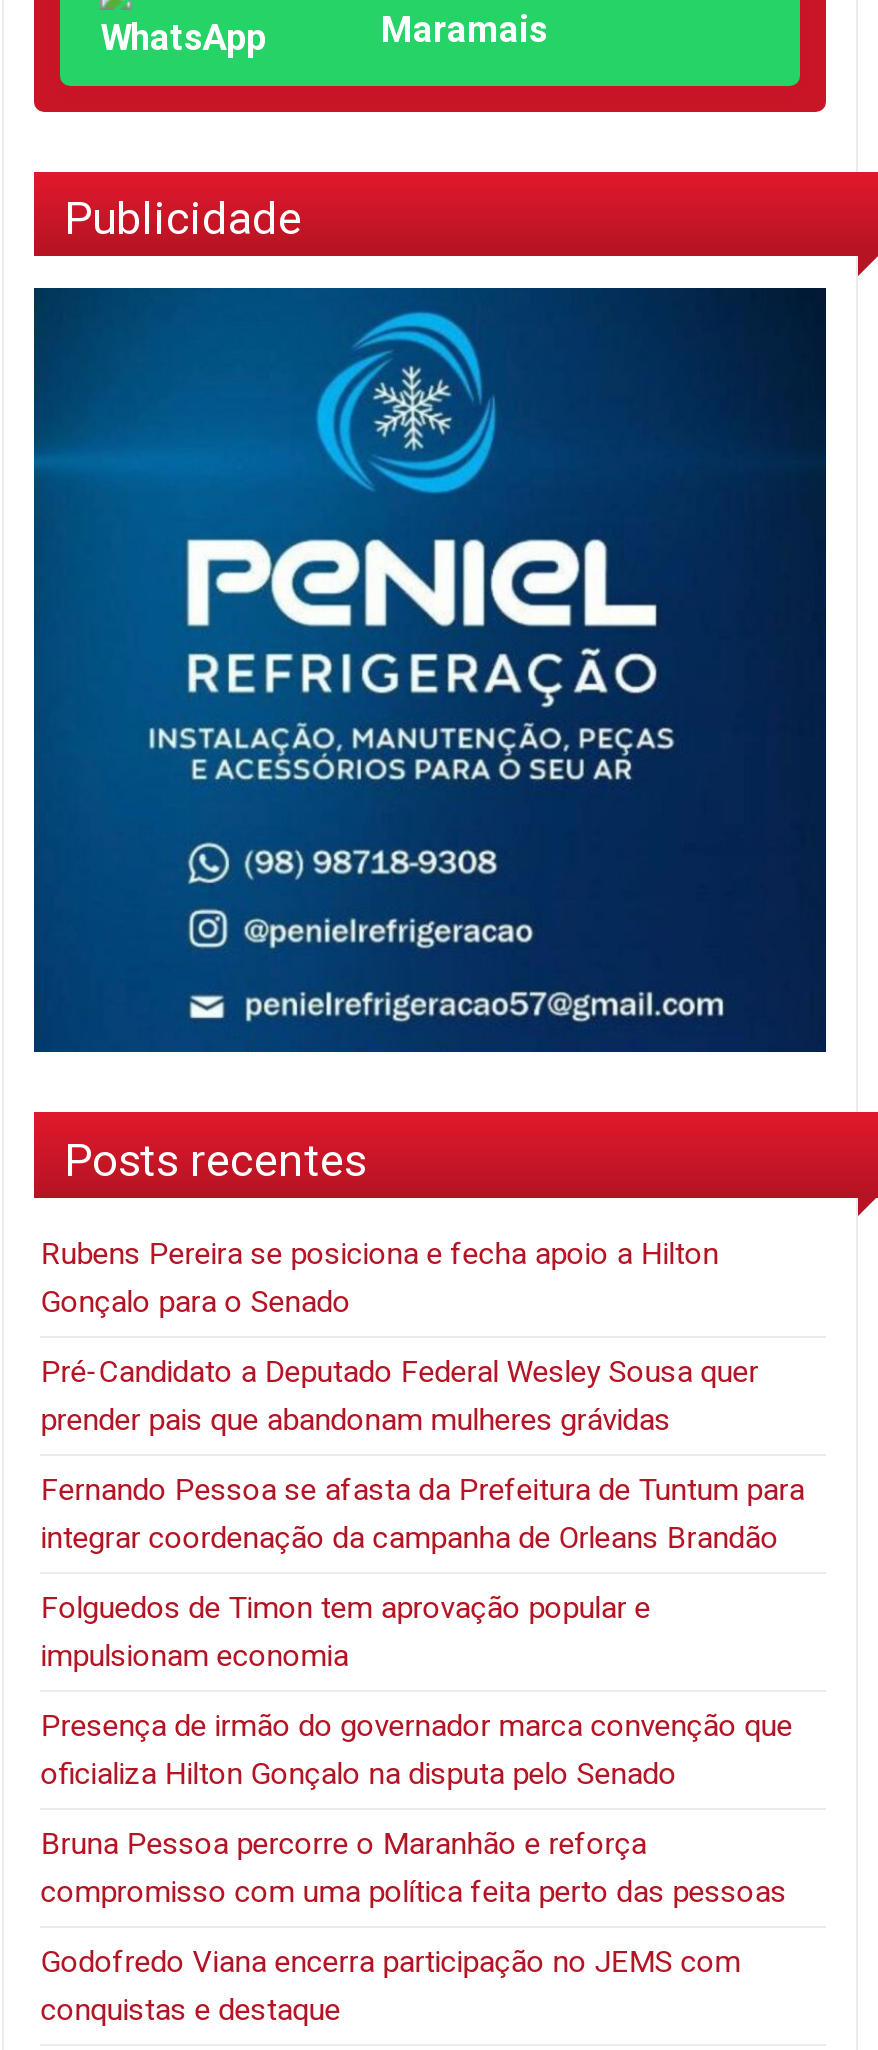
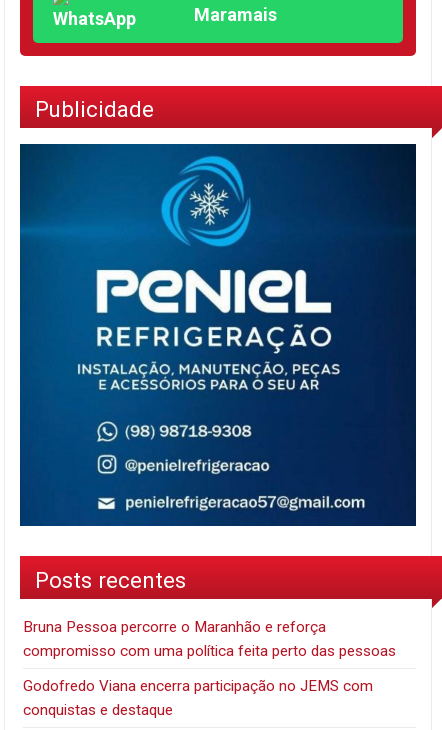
[40,1235,804,1791] Rubens Pereira se posiciona e fecha apoio a Hilton | Gonçalo para o Senado | Pré-Candidato a Deputado Federal Wesley Sousa quer | prender pais que abandonam mulheres grávidas | Fernando Pessoa se afasta da Prefeitura de Tuntum para | integrar coordenação da campanha de Orleans Brandão | Folguedos de Timon tem aprovação popular e | impulsionam economia | Presença de irmão do governador marca convenção que | oficializa Hilton Gonçalo na disputa pelo Senado -> none

